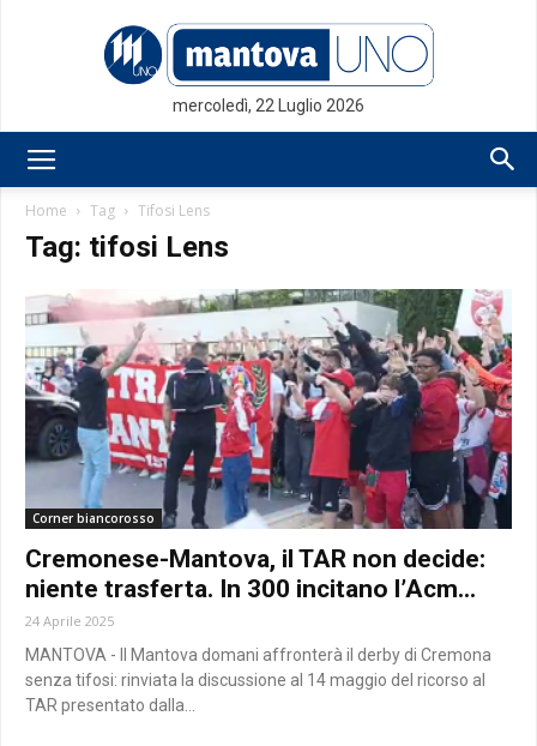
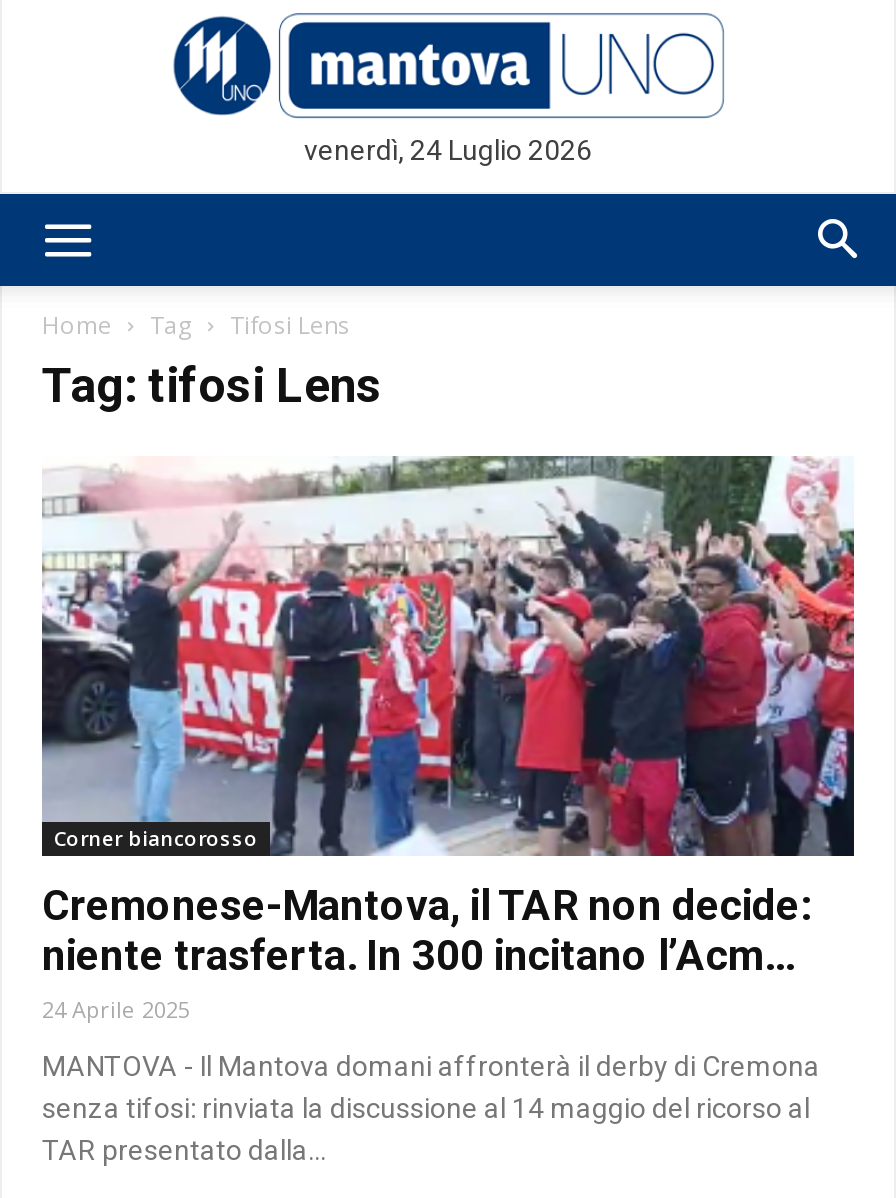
[173,96,364,115] mercoledì, 22 Luglio 2026 -> [304,134,592,166] venerdì, 24 Luglio 2026

